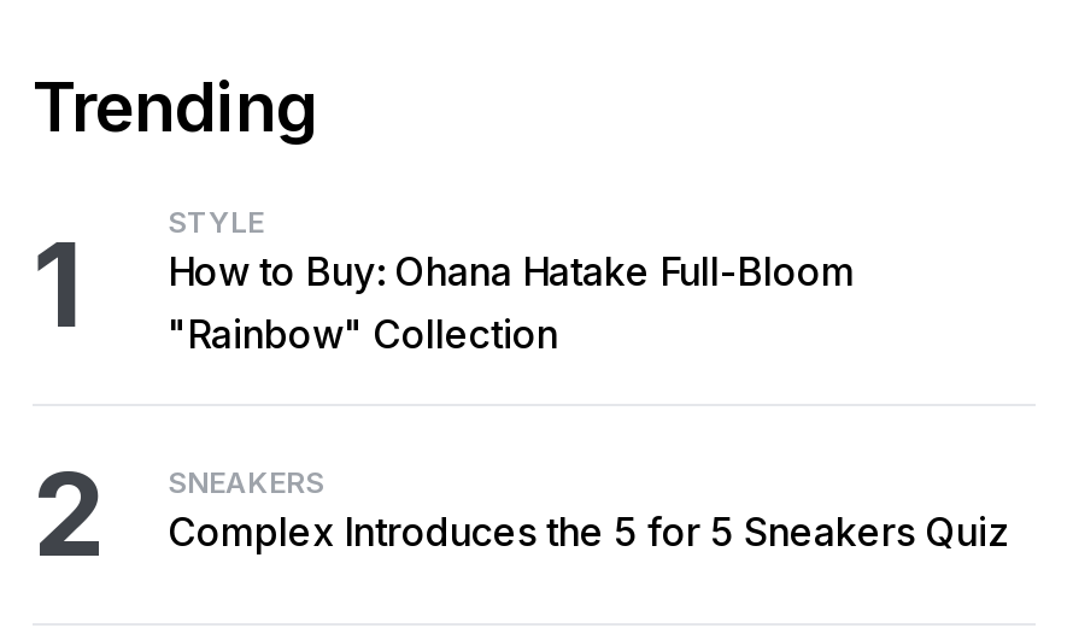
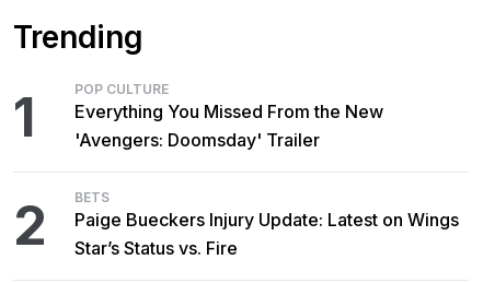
[168,204,855,358] STYLE | How to Buy: Ohana Hatake Full-Bloom | "Rainbow" Collection -> [74,81,383,151] POP CULTURE | Everything You Missed From the New | 'Avengers: Doomsday' Trailer
[168,464,1009,556] SNEAKERS | Complex Introduces the 5 for 5 Sneakers Quiz -> [74,189,459,259] BETS | Paige Bueckers Injury Update: Latest on Wings | Star’s Status vs. Fire

